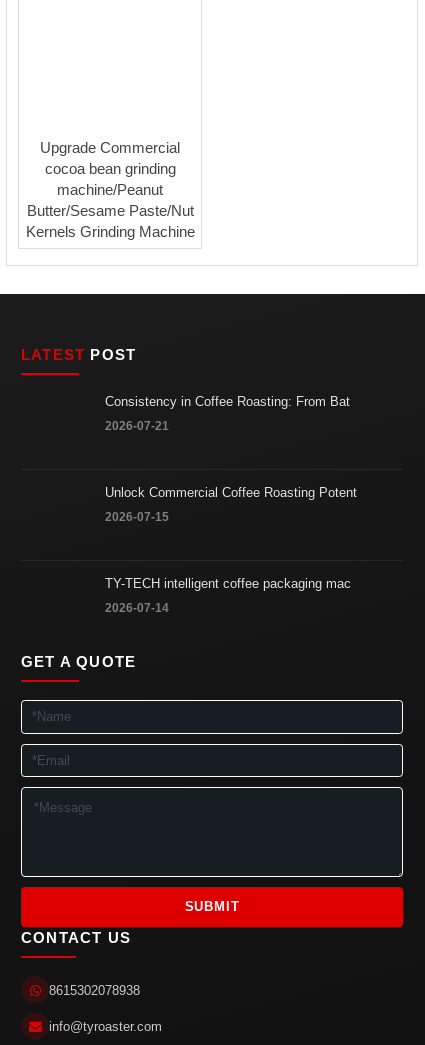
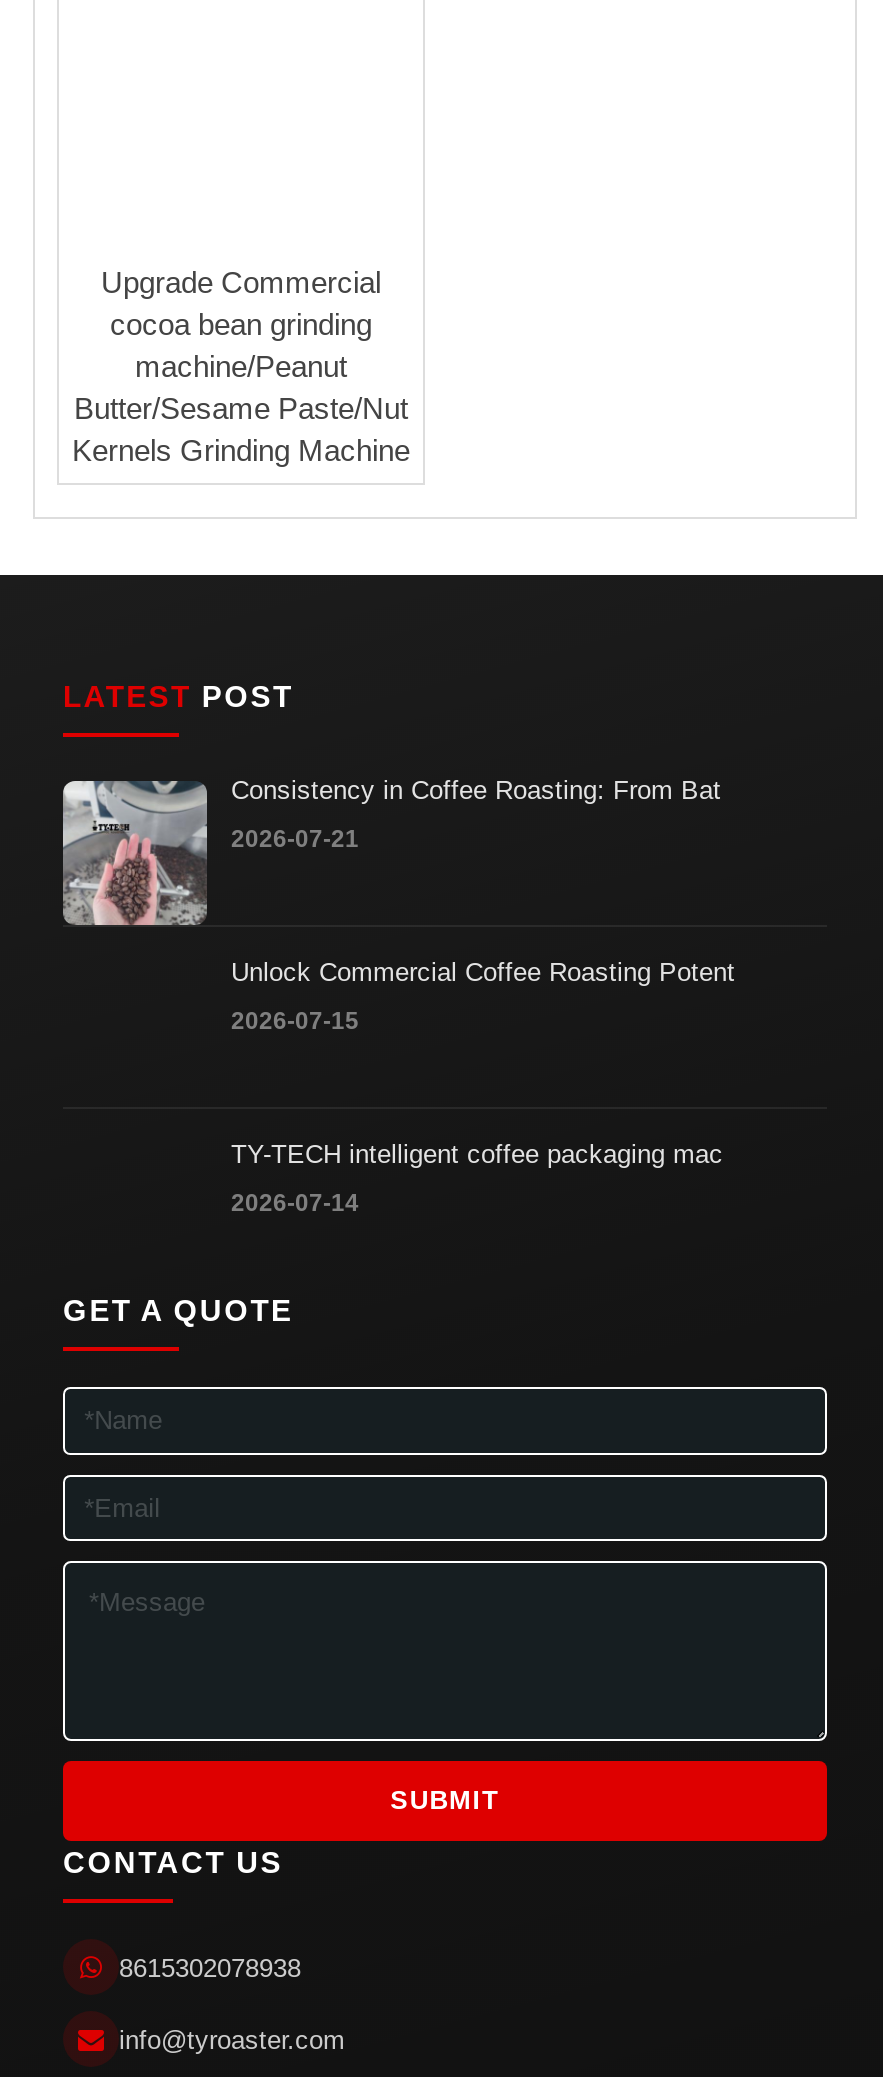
none -> [61,779,209,927] [image]

